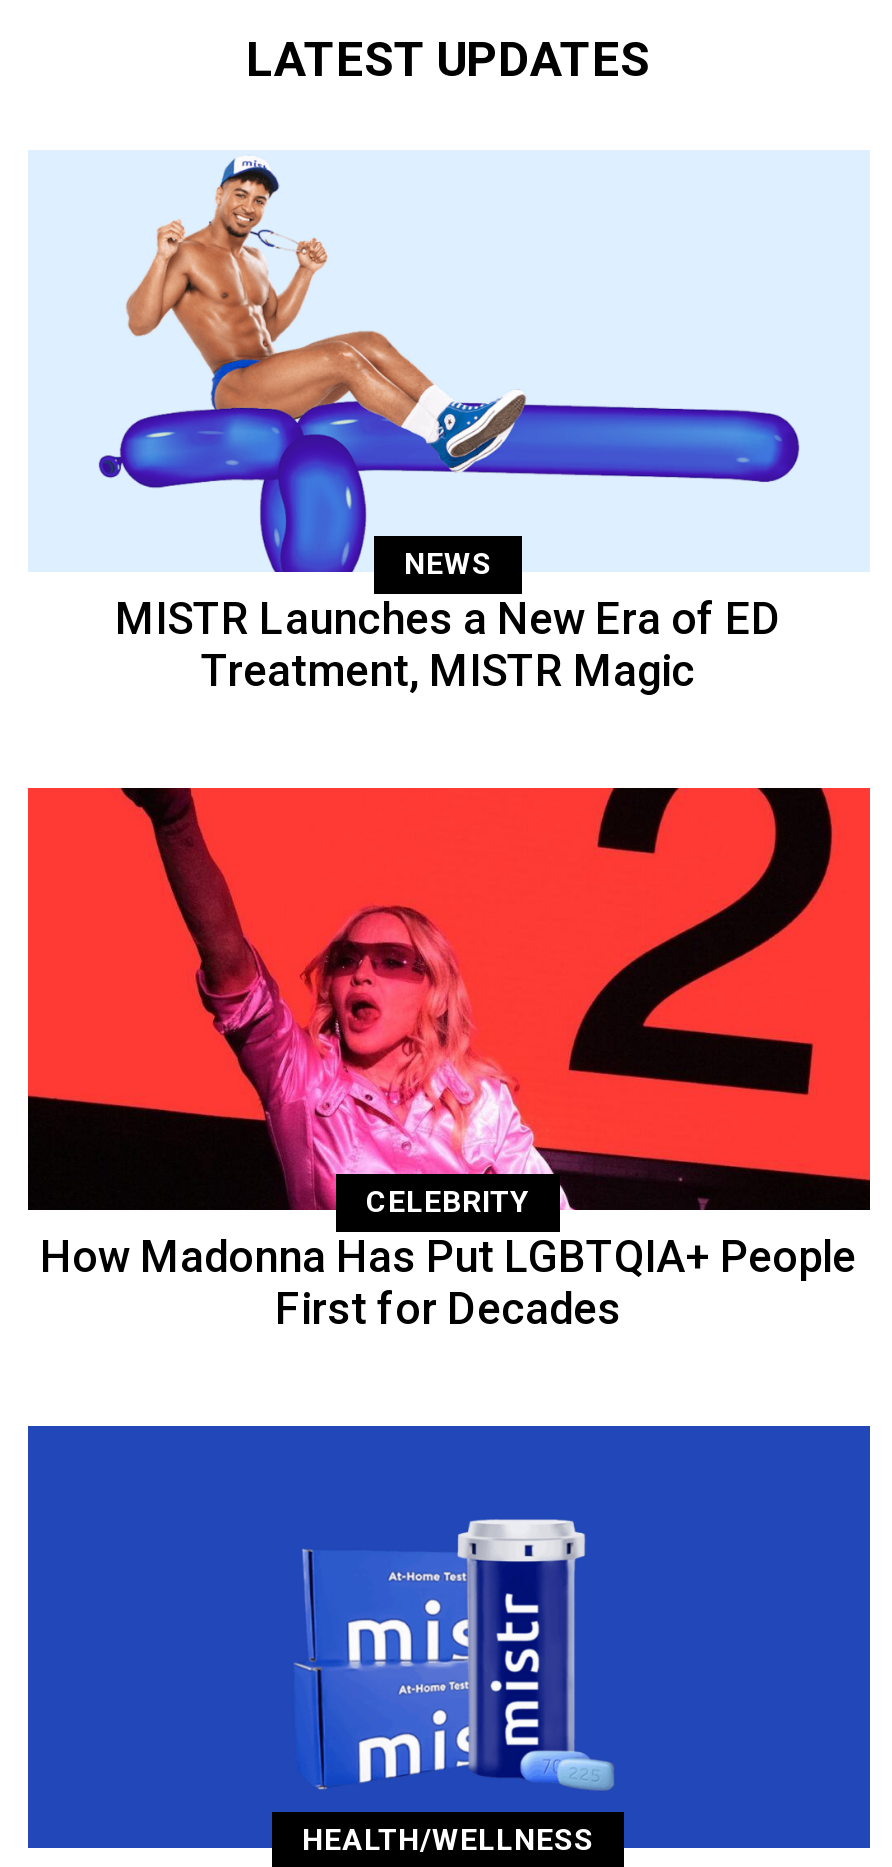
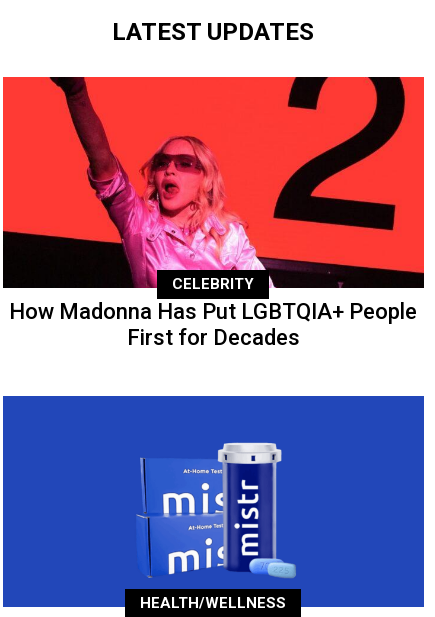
[30,152,868,696] [image] | NEWS | MISTR Launches a New Era of ED | Treatment, MISTR Magic -> none

